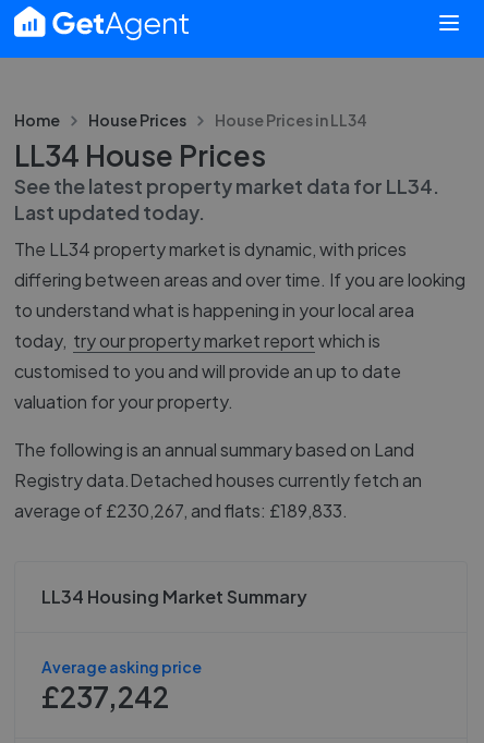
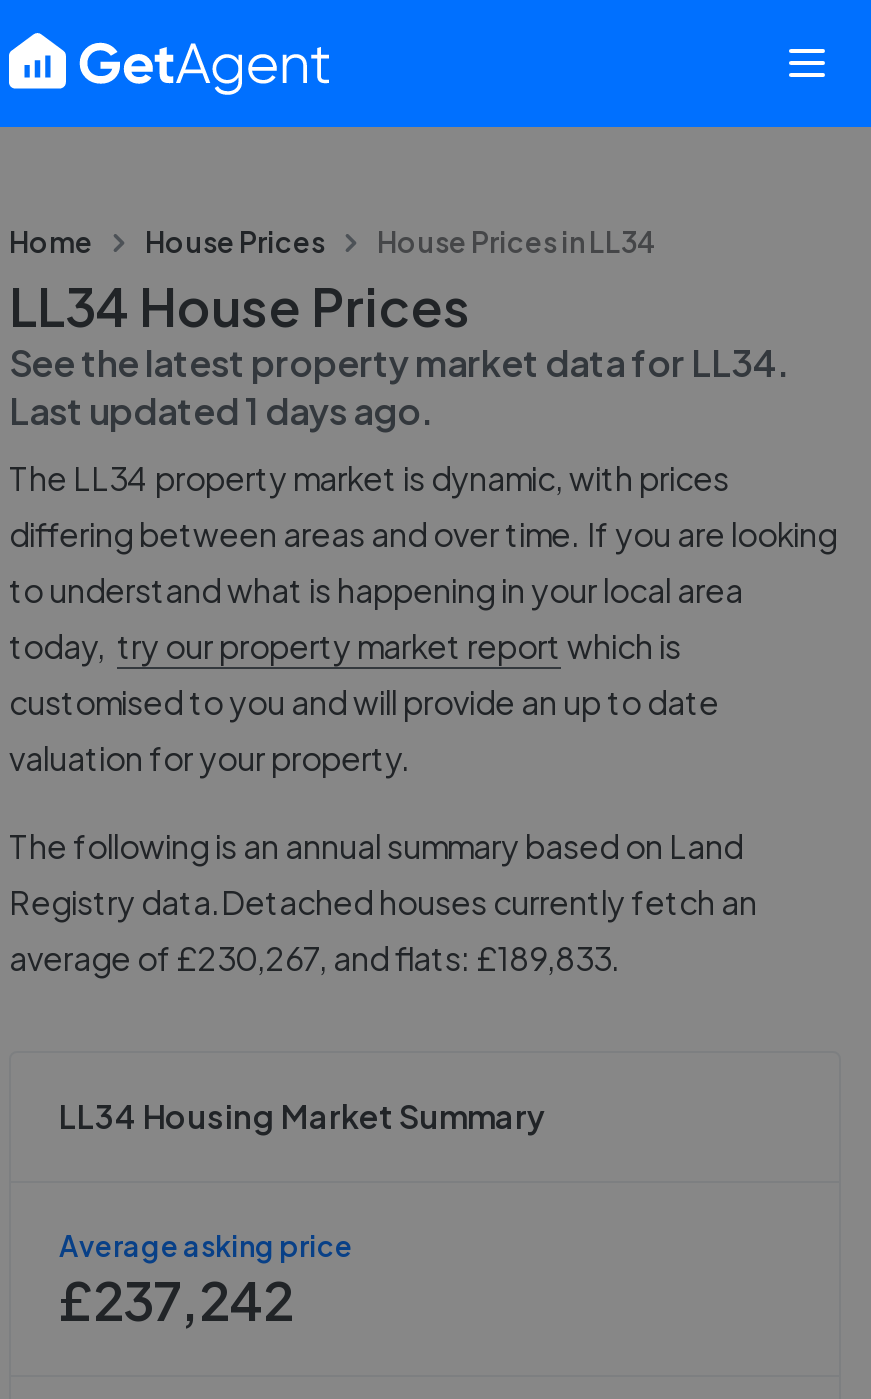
[14,199,205,224] Last updated today. -> [9,387,433,433] Last updated 1 days ago.

